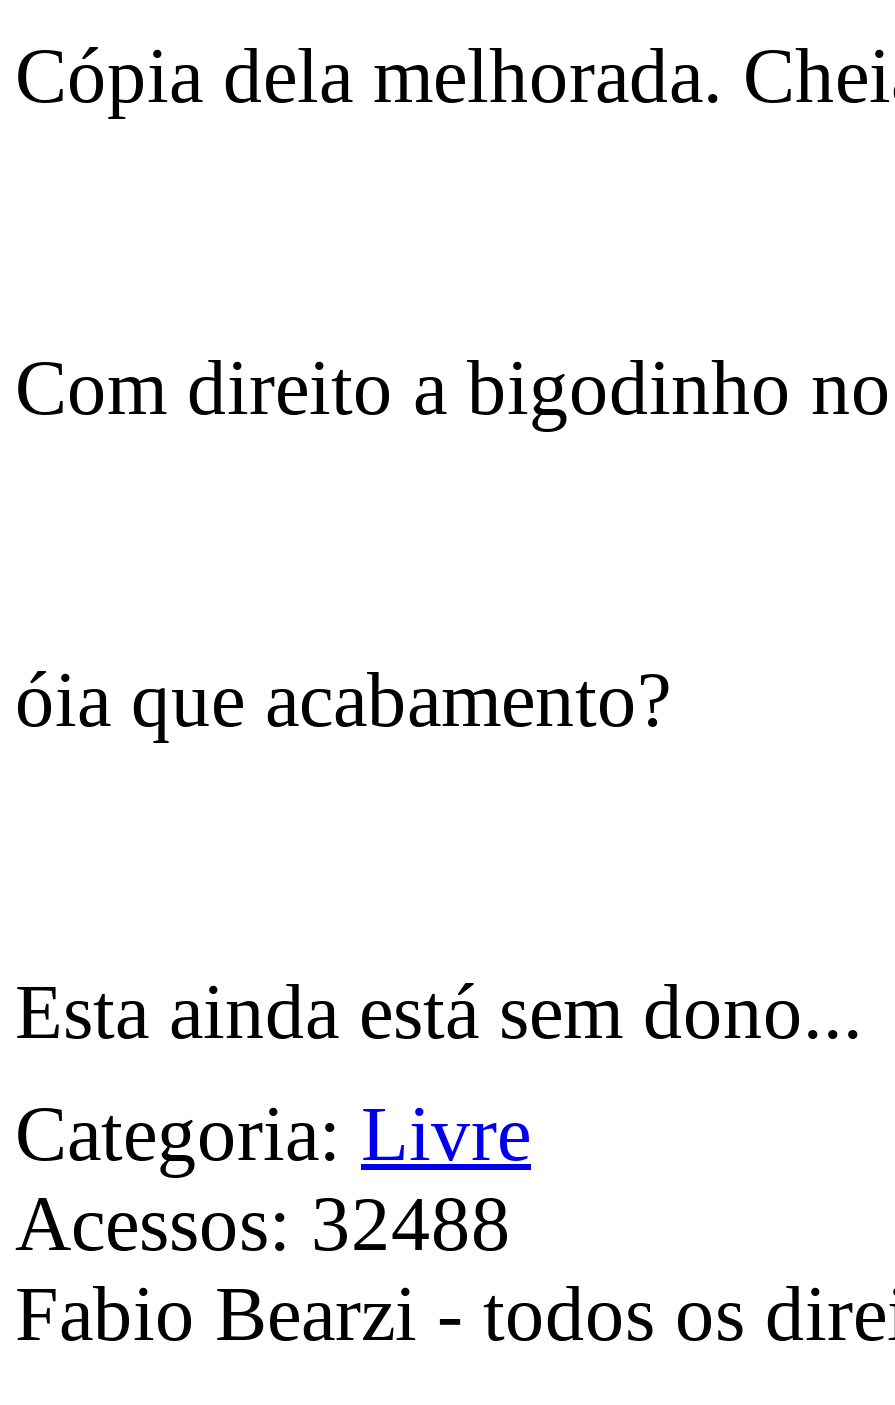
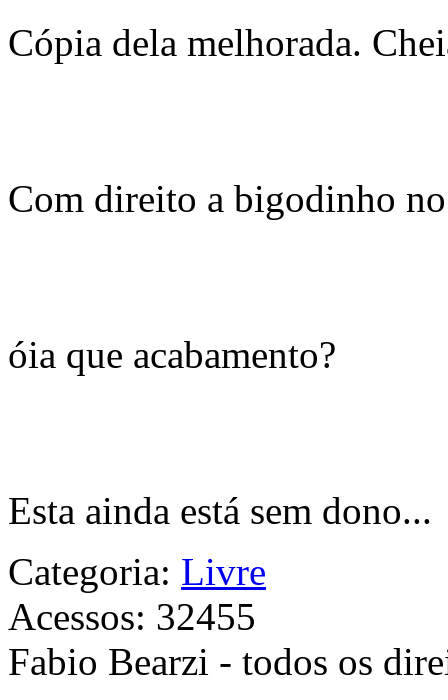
[15,1181,511,1267] Acessos: 32488 -> [8,595,256,638] Acessos: 32455

